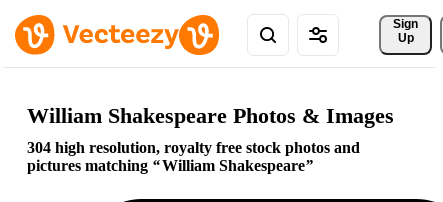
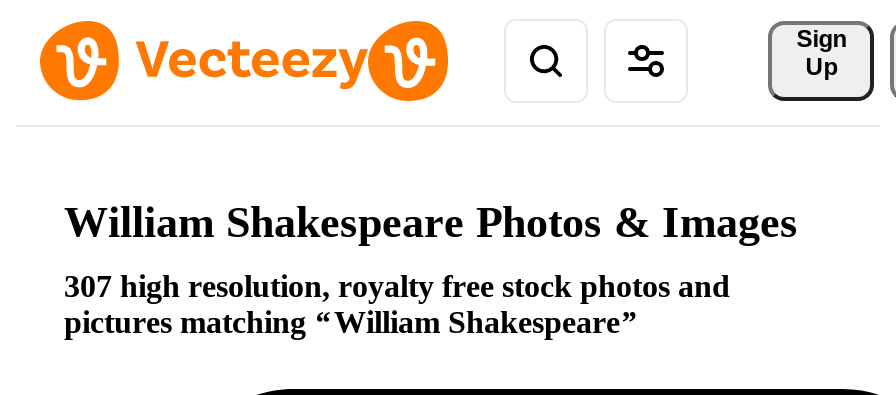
[27,139,360,156] 304 high resolution, royalty free stock photos and -> [64,270,730,304] 307 high resolution, royalty free stock photos and

